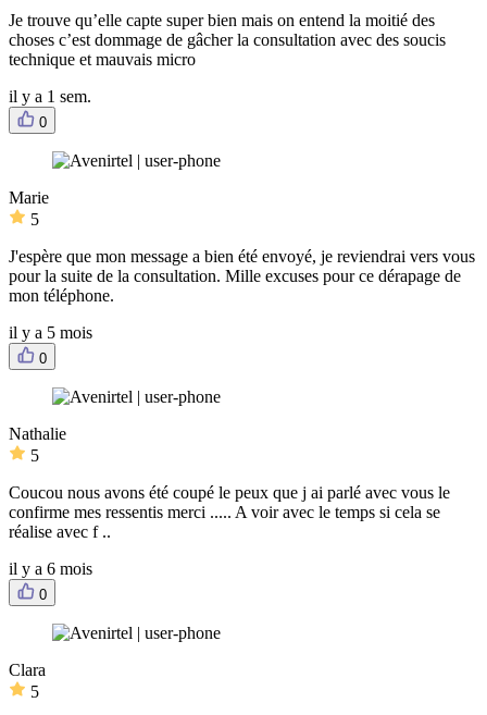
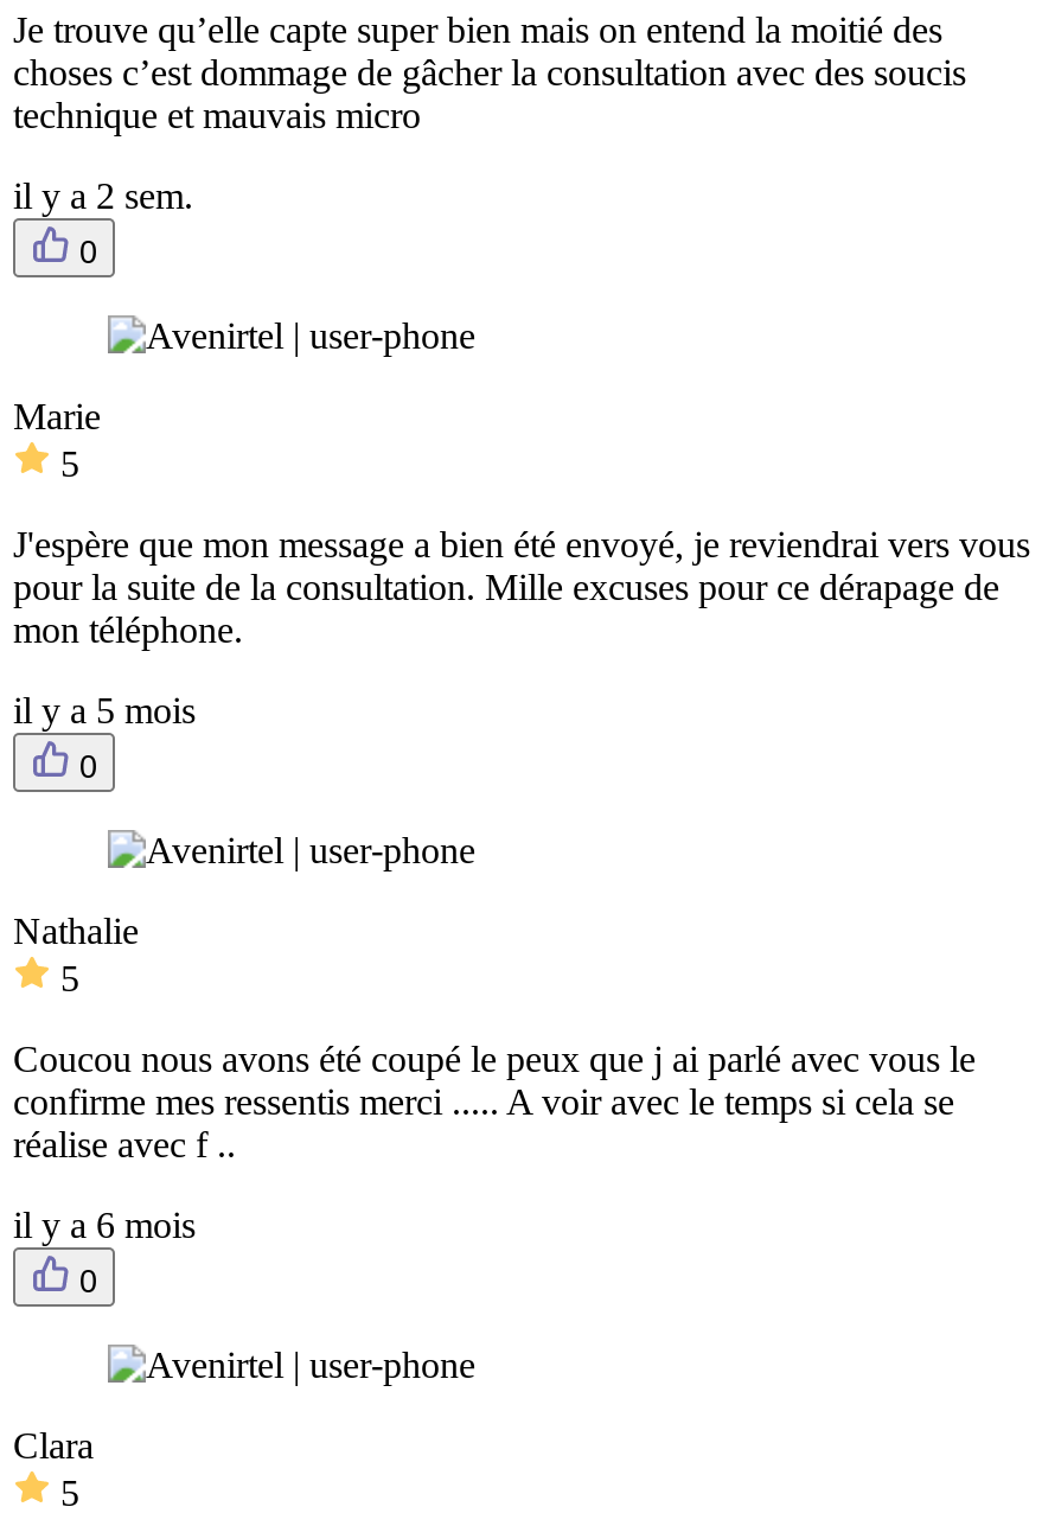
[9,87,91,106] il y a 1 sem. -> [13,176,193,216] il y a 2 sem.

